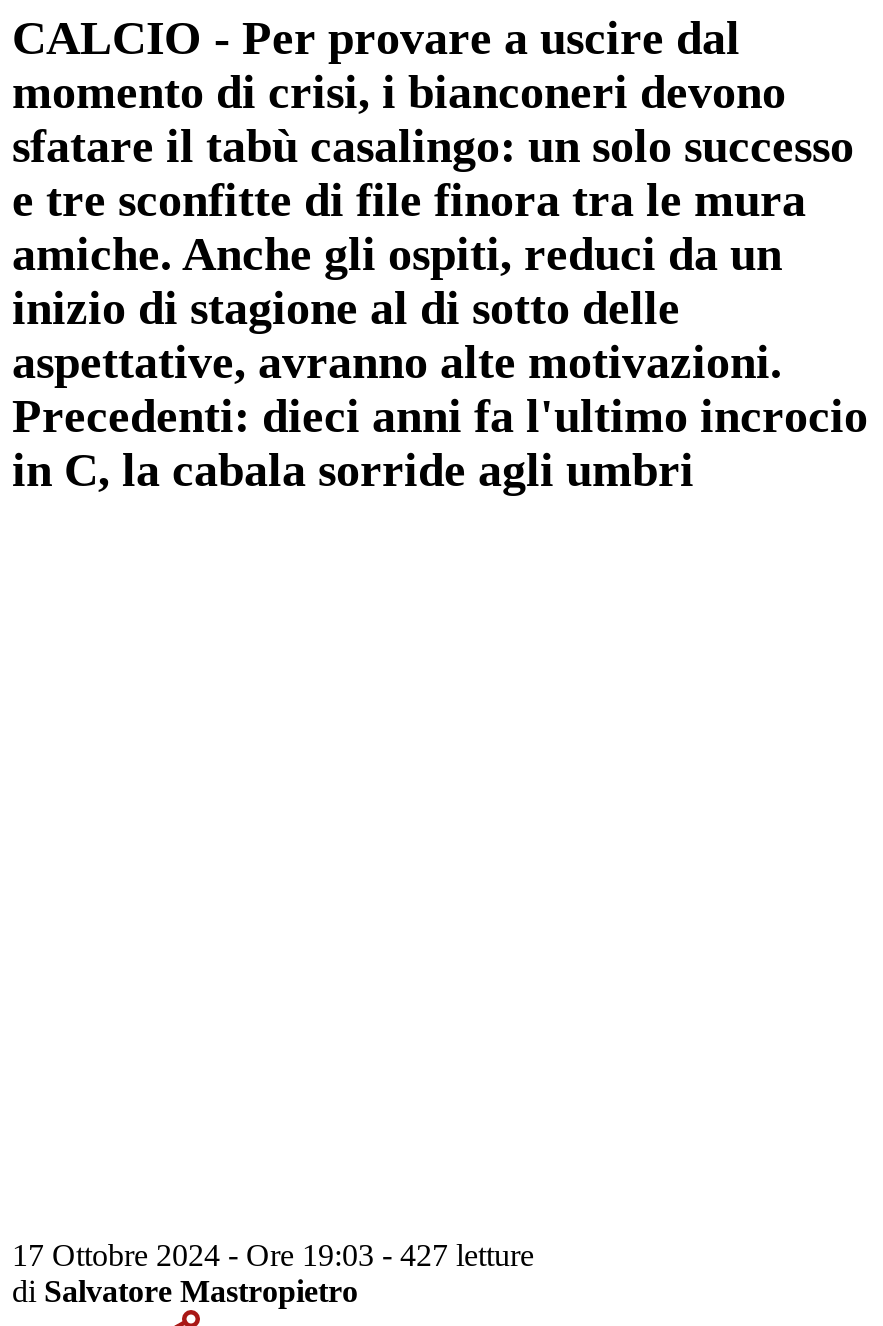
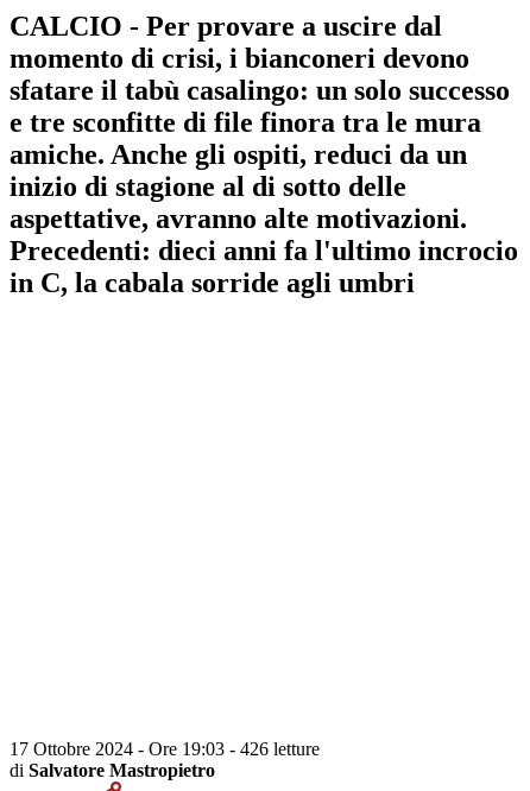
[12,1238,534,1272] 17 Ottobre 2024 - Ore 19:03 - 427 letture -> [10,739,320,759] 17 Ottobre 2024 - Ore 19:03 - 426 letture

